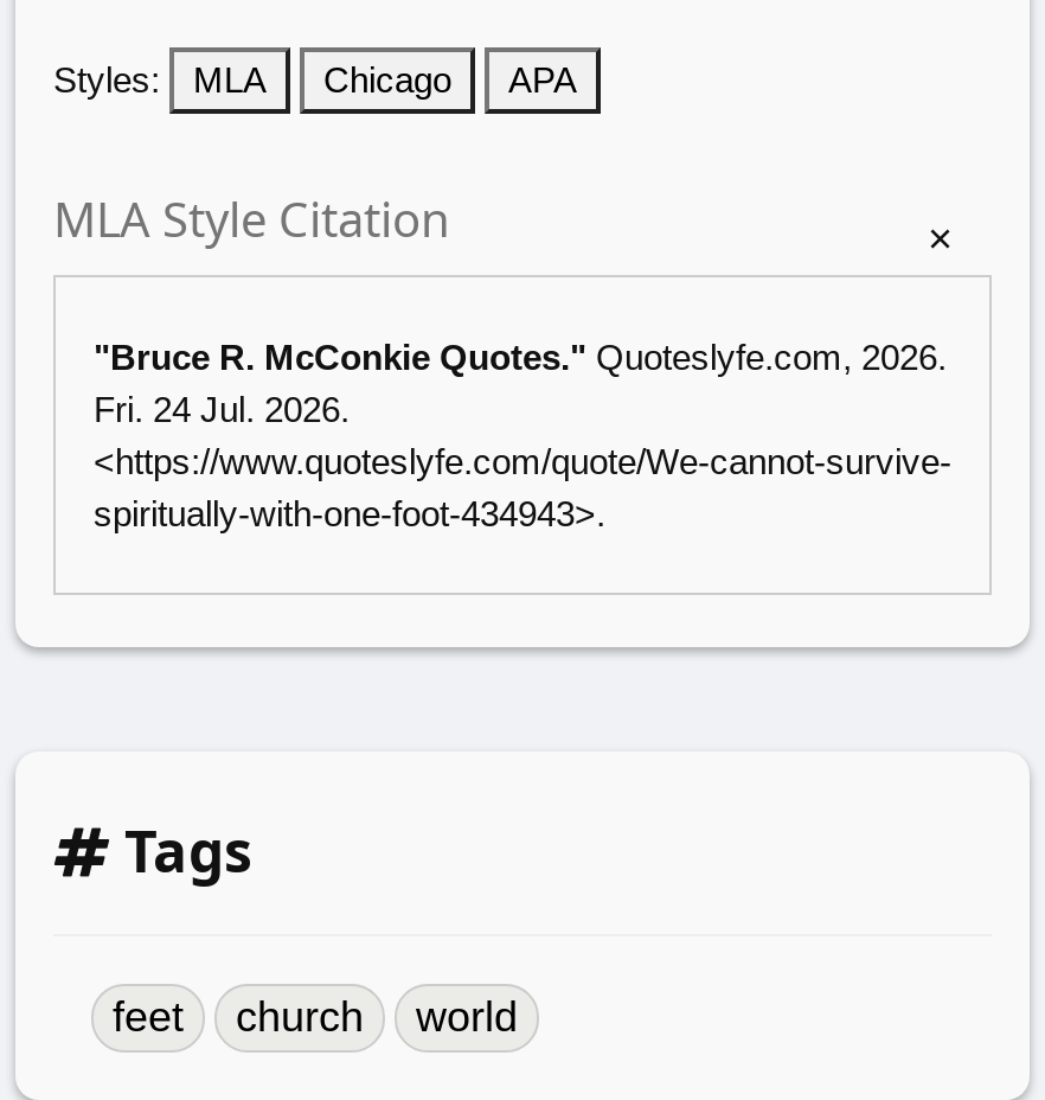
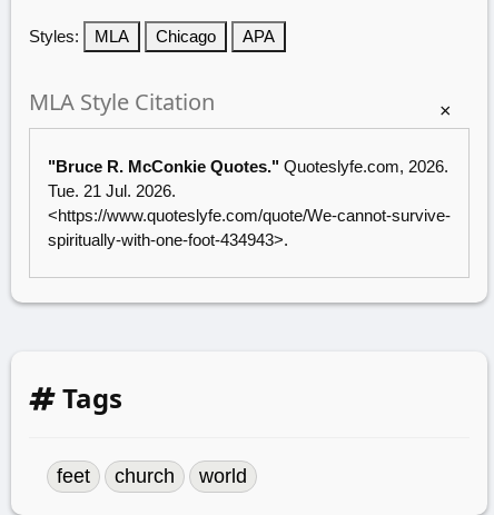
[94,388,350,428] Fri. 24 Jul. 2026. -> [48,181,176,200] Tue. 21 Jul. 2026.

